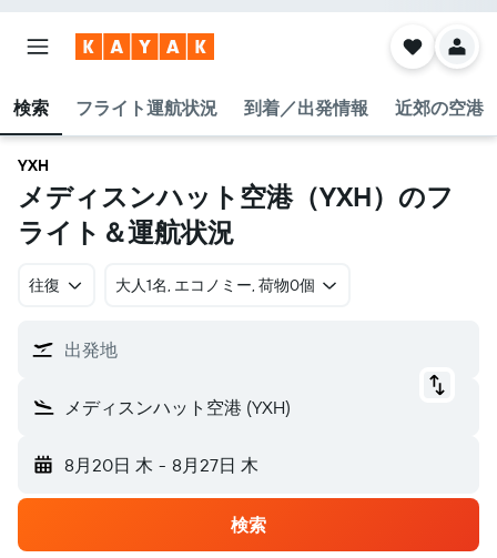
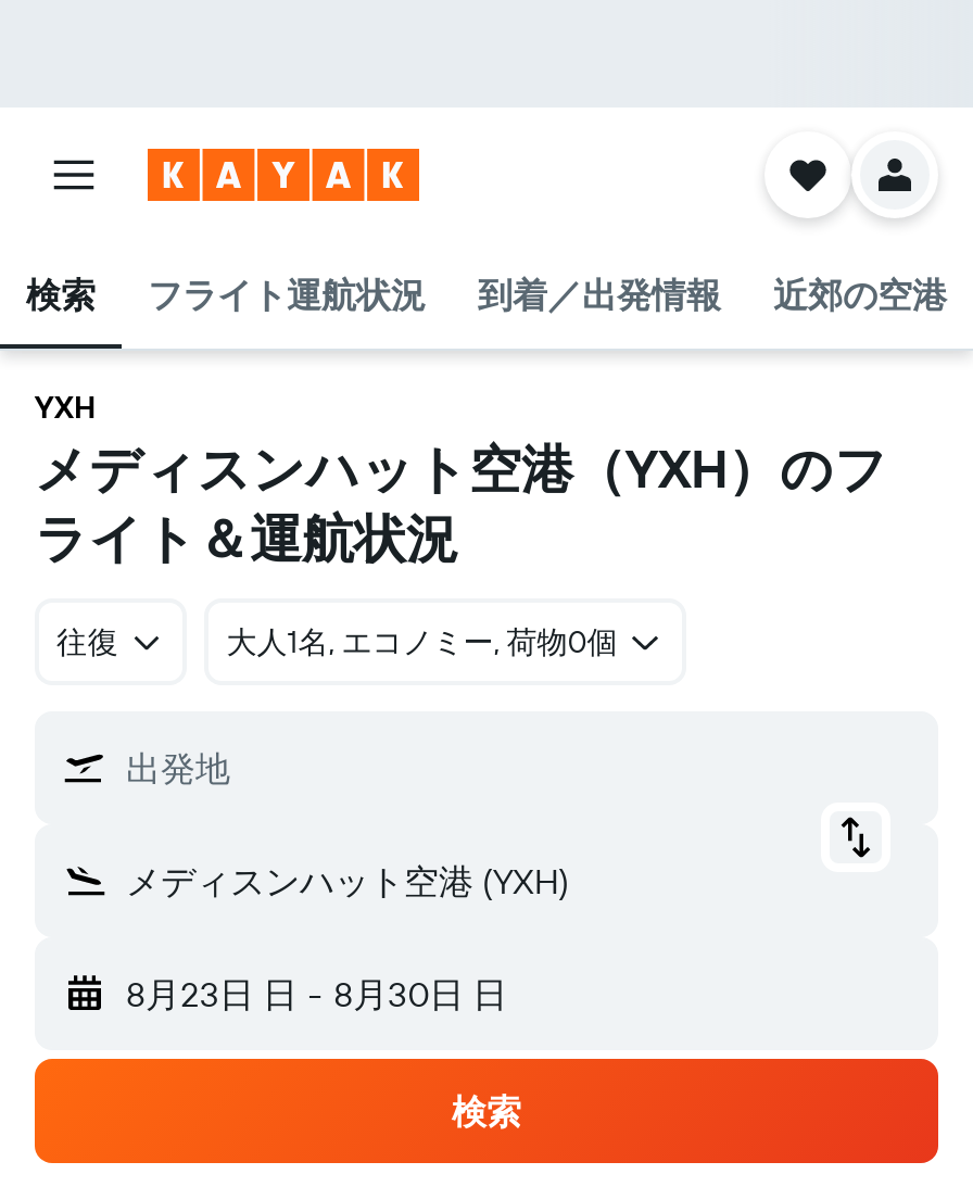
[64,454,258,476] 8月20日 木 - 8月27日 木 -> [126,972,507,1015] 8月23日 日 - 8月30日 日

